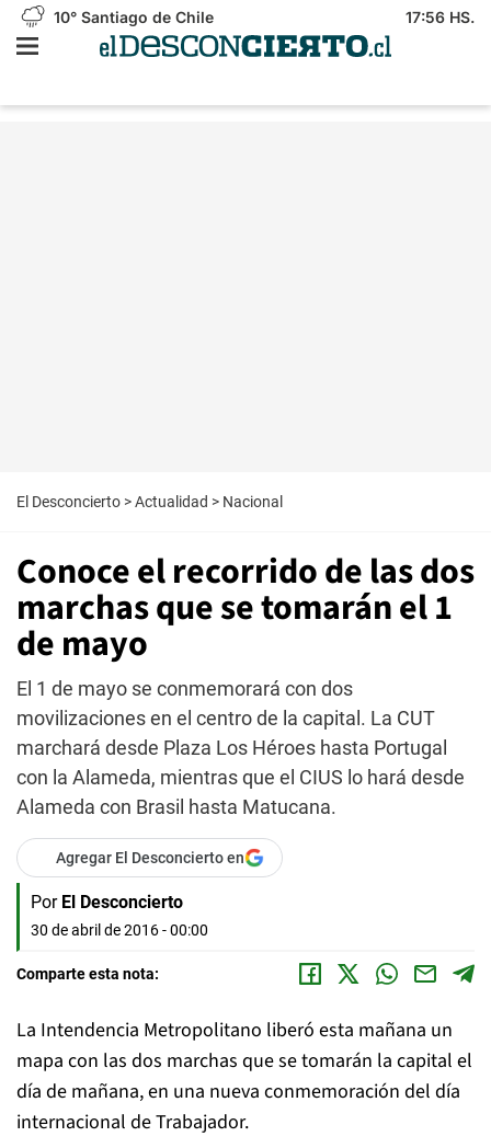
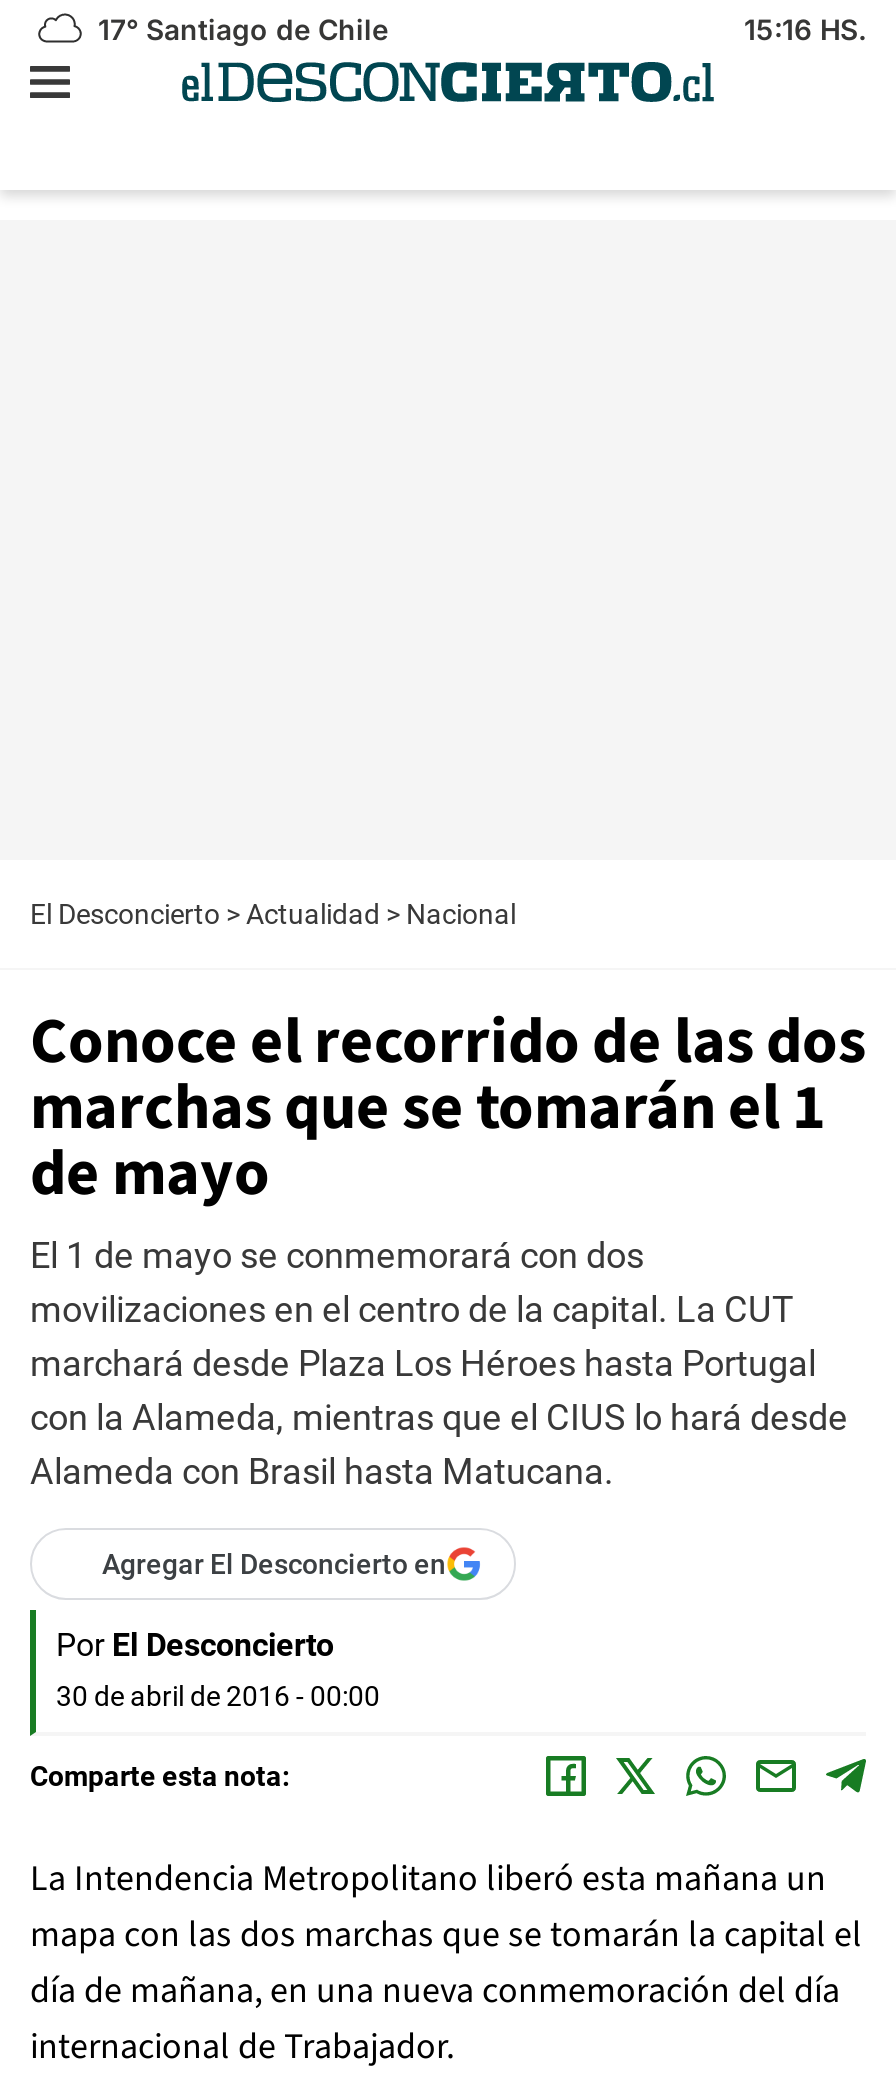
[49,8,214,26] 10° Santiago de Chile -> [90,12,388,46] 17° Santiago de Chile
[406,8,475,26] 17:56 HS. -> [744,12,866,46] 15:16 HS.

